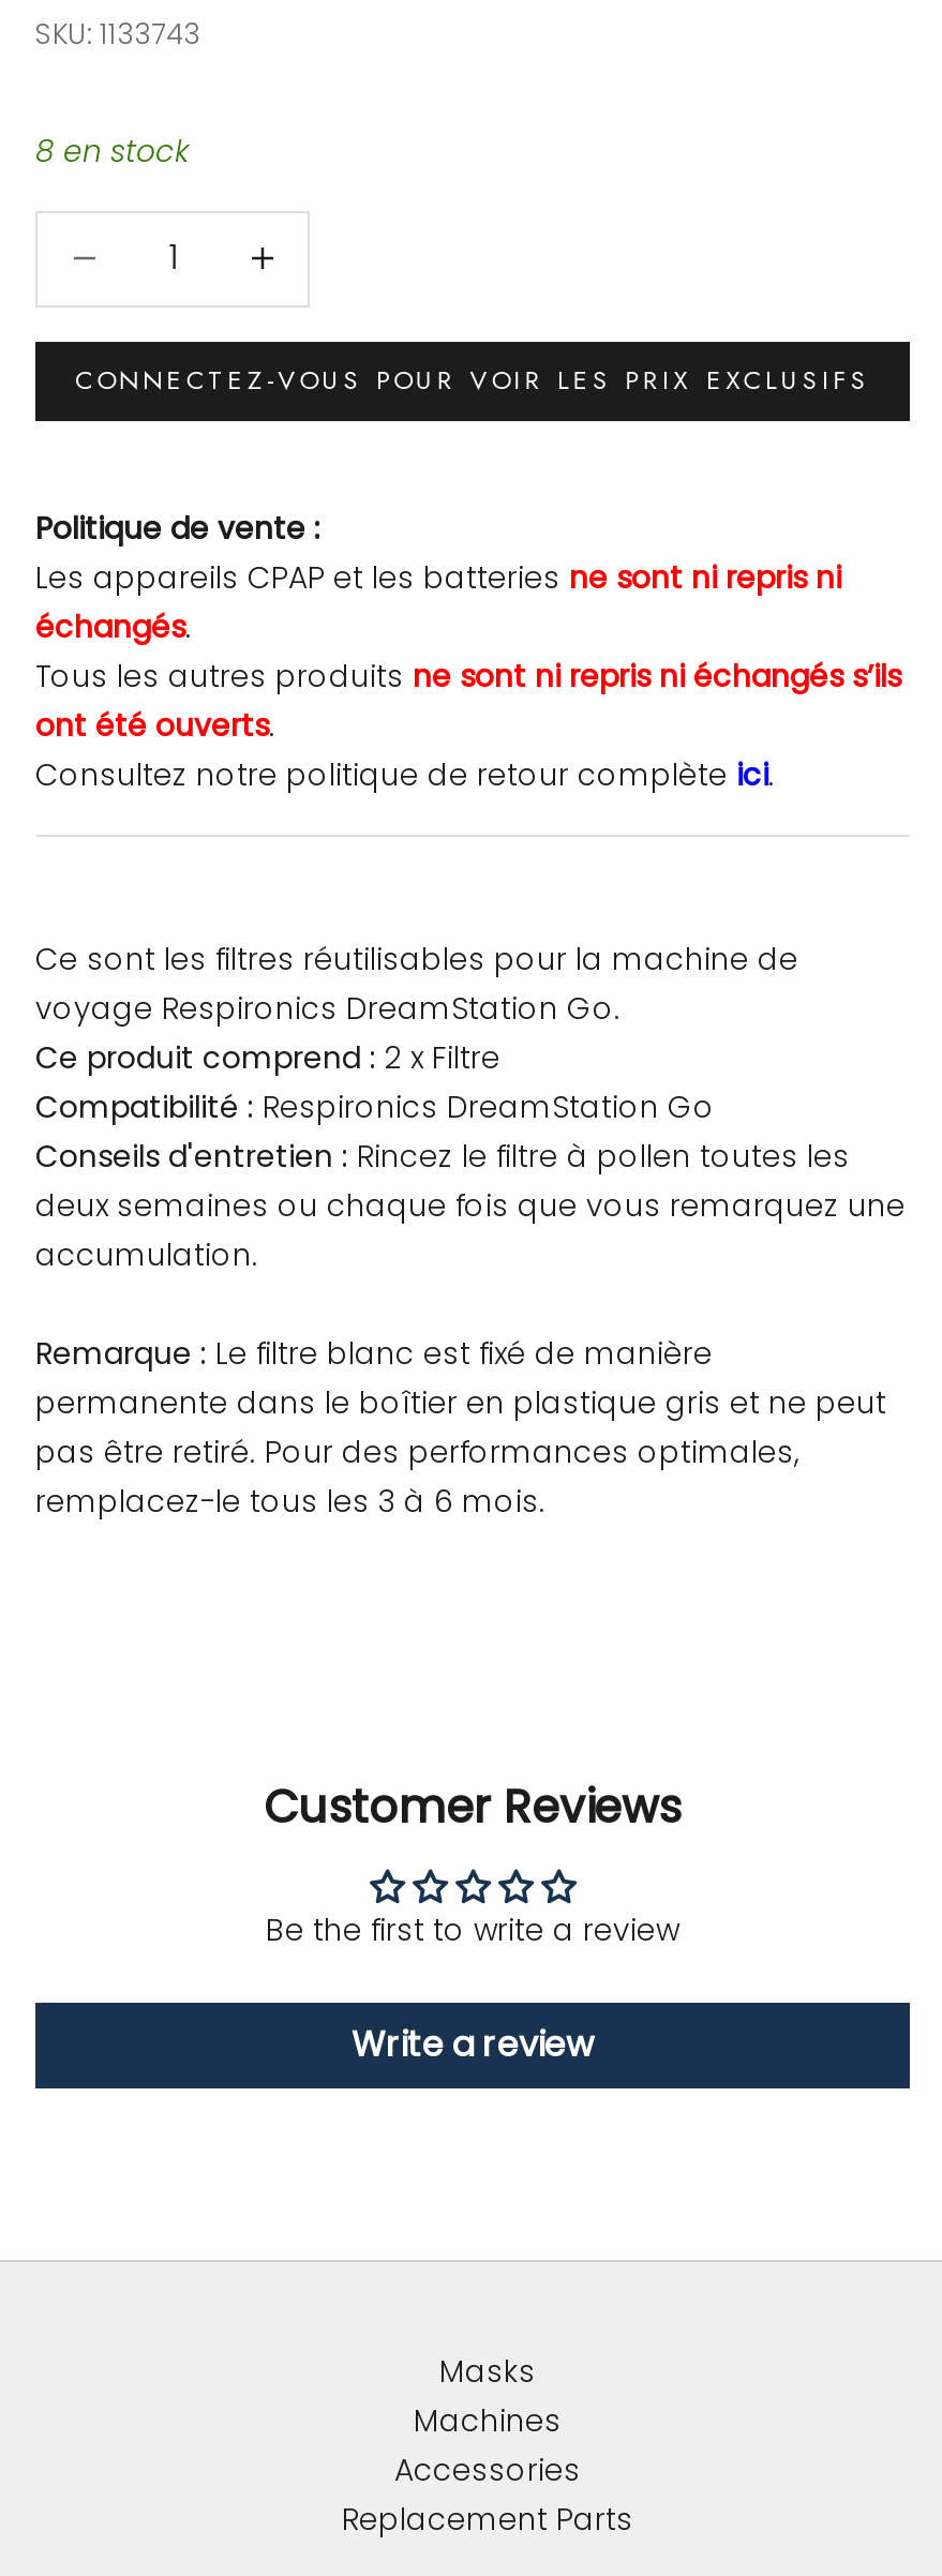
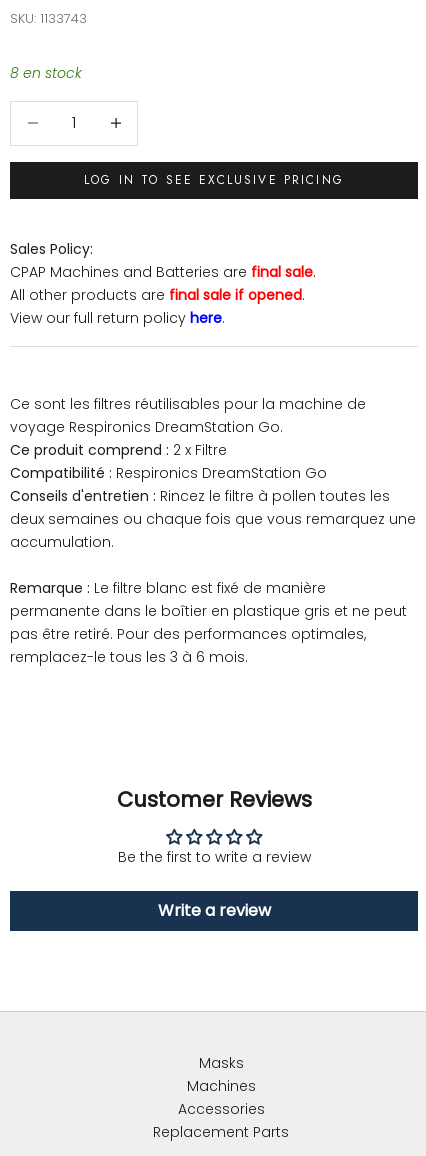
[75,361,870,399] CONNECTEZ-VOUS POUR VOIR LES PRIX EXCLUSIFS -> [84,171,344,189] LOG IN TO SEE EXCLUSIVE PRICING
[35,507,901,796] Politique de vente : | Les appareils CPAP et les batteries ne sont ni repris ni | échangés. | Tous les autres produits ne sont ni repris ni échangés s’ils | ont été ouverts. | Consultez notre politique de retour complète ici. -> [10,239,316,328] Sales Policy: | CPAP Machines and Batteries are final sale. | All other products are final sale if opened. | View our full return policy here.

